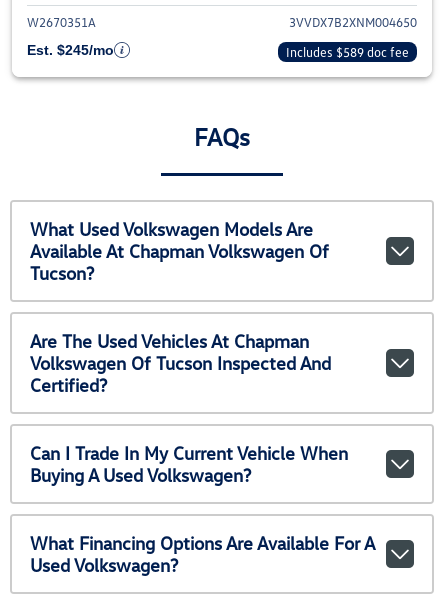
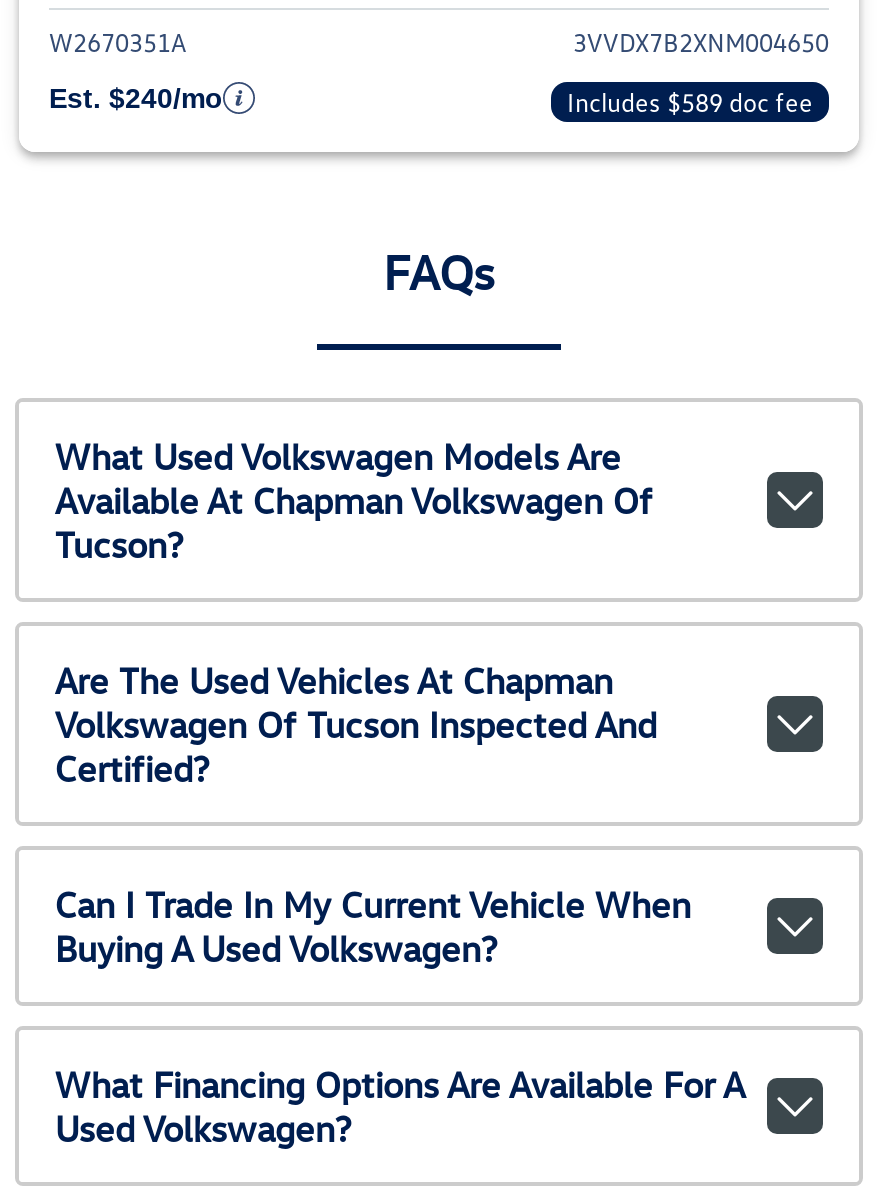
[27,42,114,58] Est. $245/mo -> [49,82,223,114] Est. $240/mo

